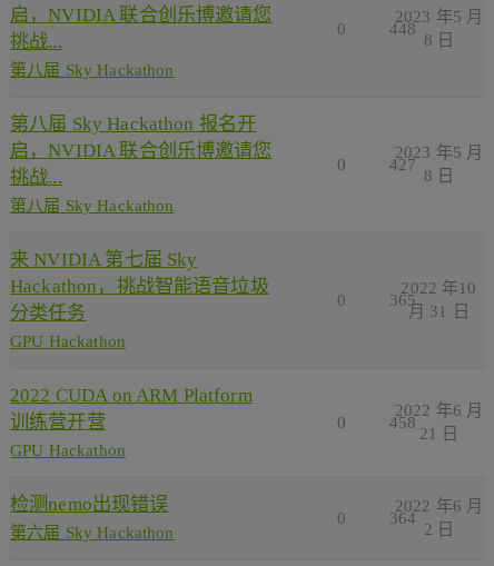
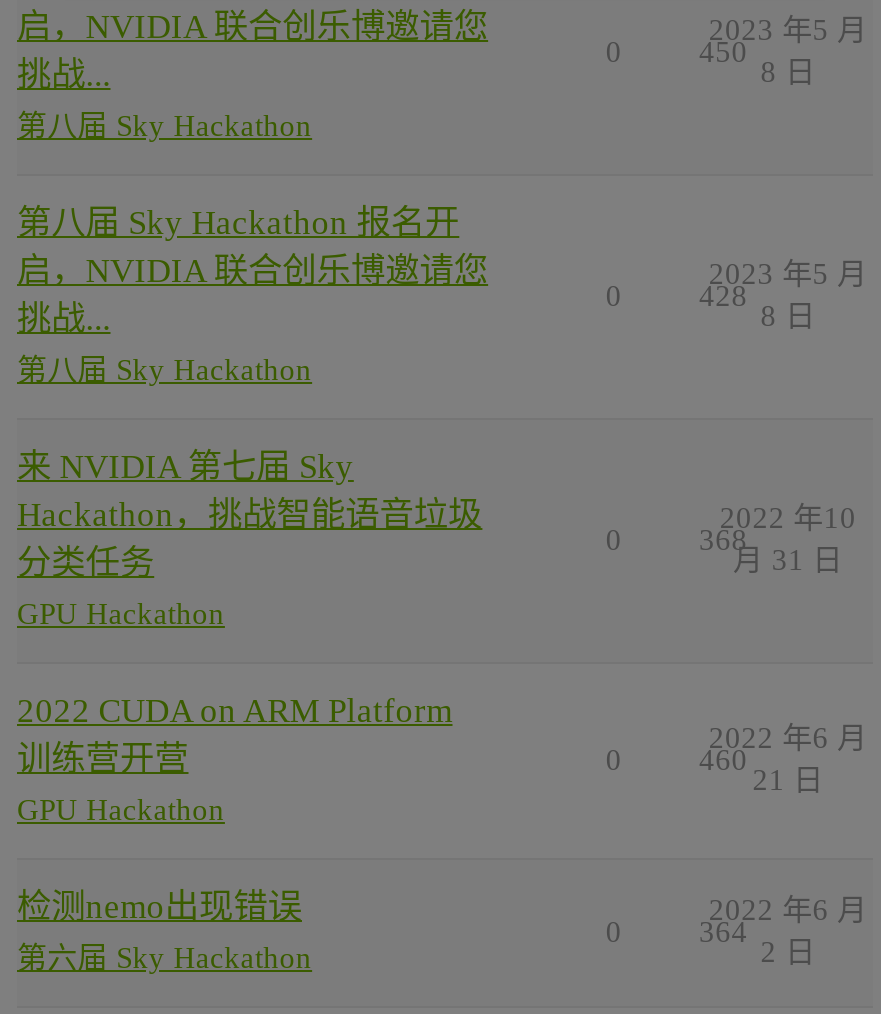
[389,19,417,37] 448 -> [699,35,748,67] 450
[389,155,417,173] 427 -> [699,279,748,311] 428
[389,291,417,309] 365 -> [699,523,748,555] 368
[389,413,417,431] 458 -> [699,743,748,775] 460

